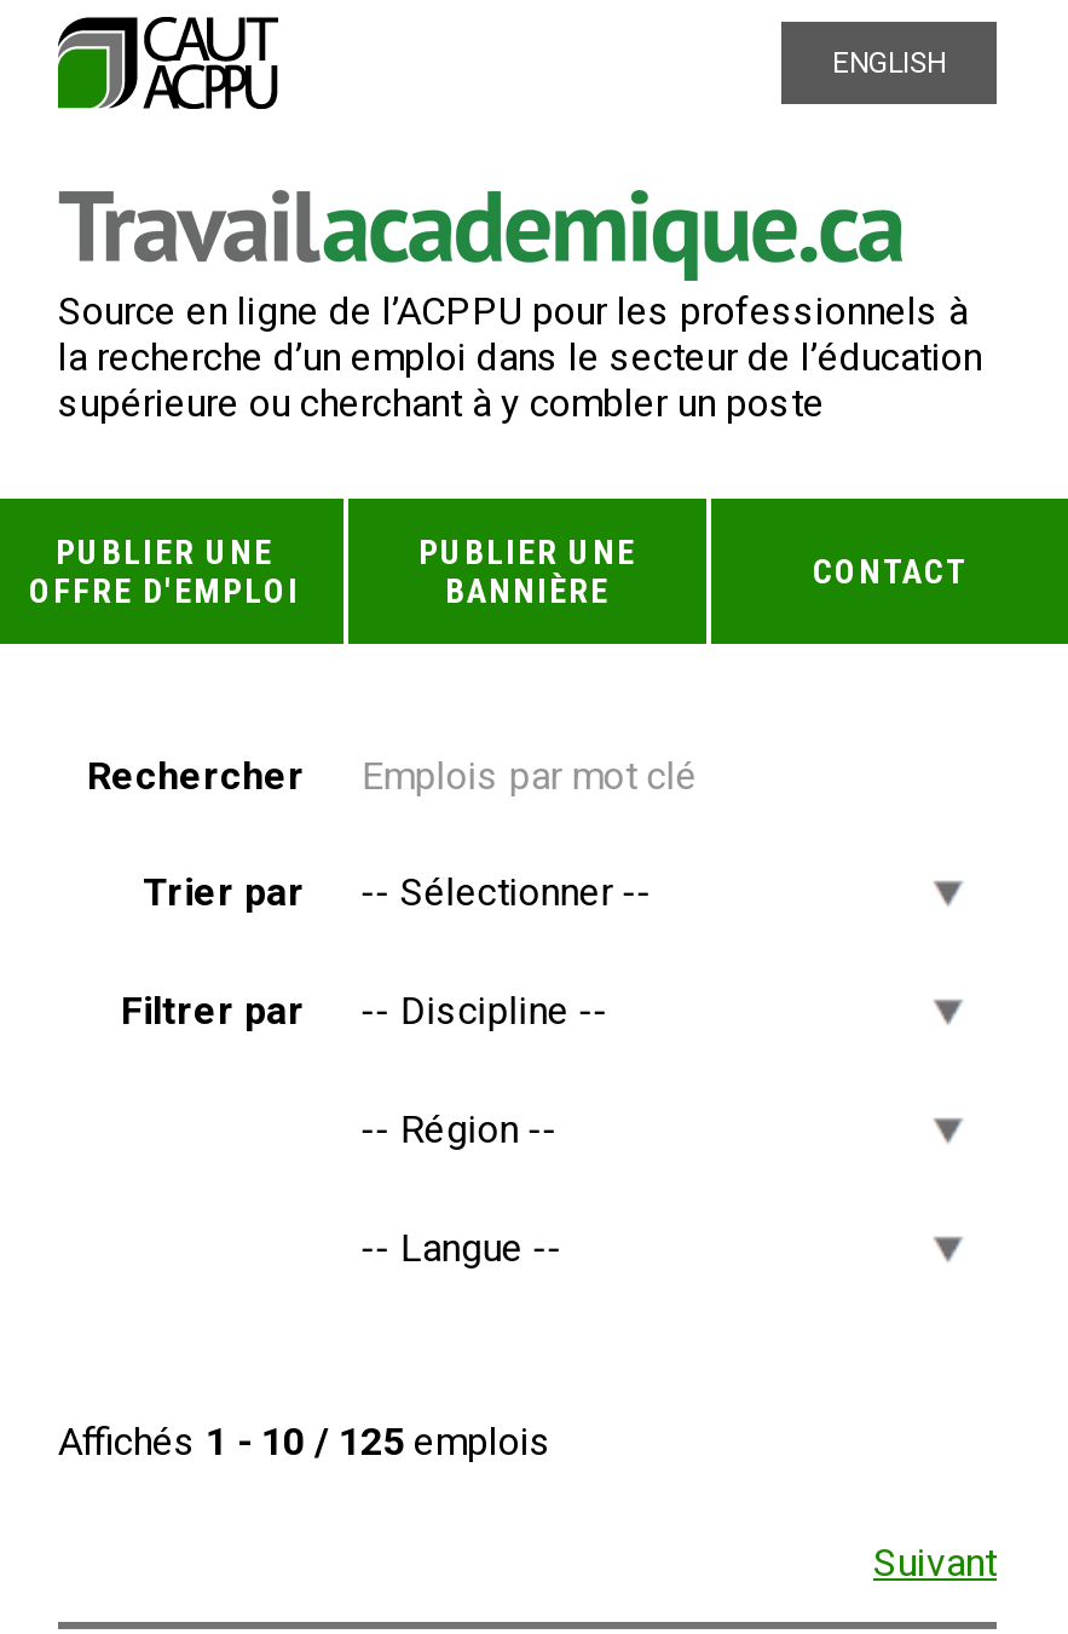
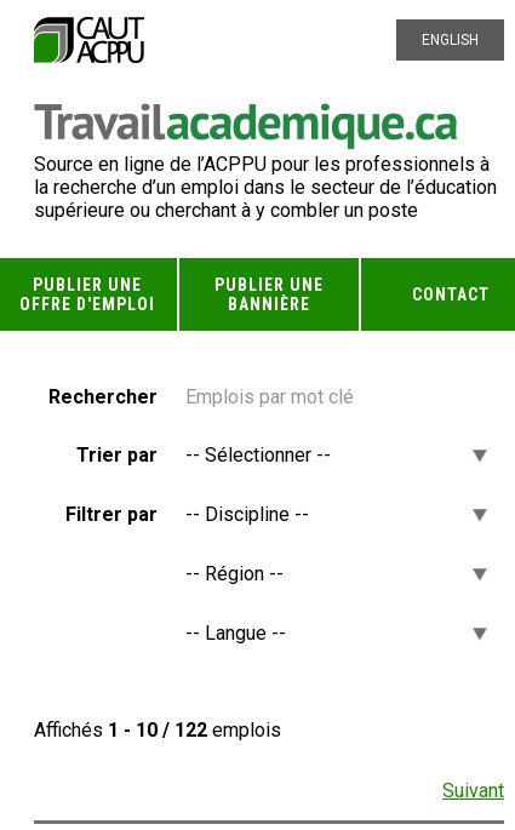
[58,1419,552,1465] Affichés 1 - 10 / 125 emplois -> [34,719,281,742] Affichés 1 - 10 / 122 emplois

